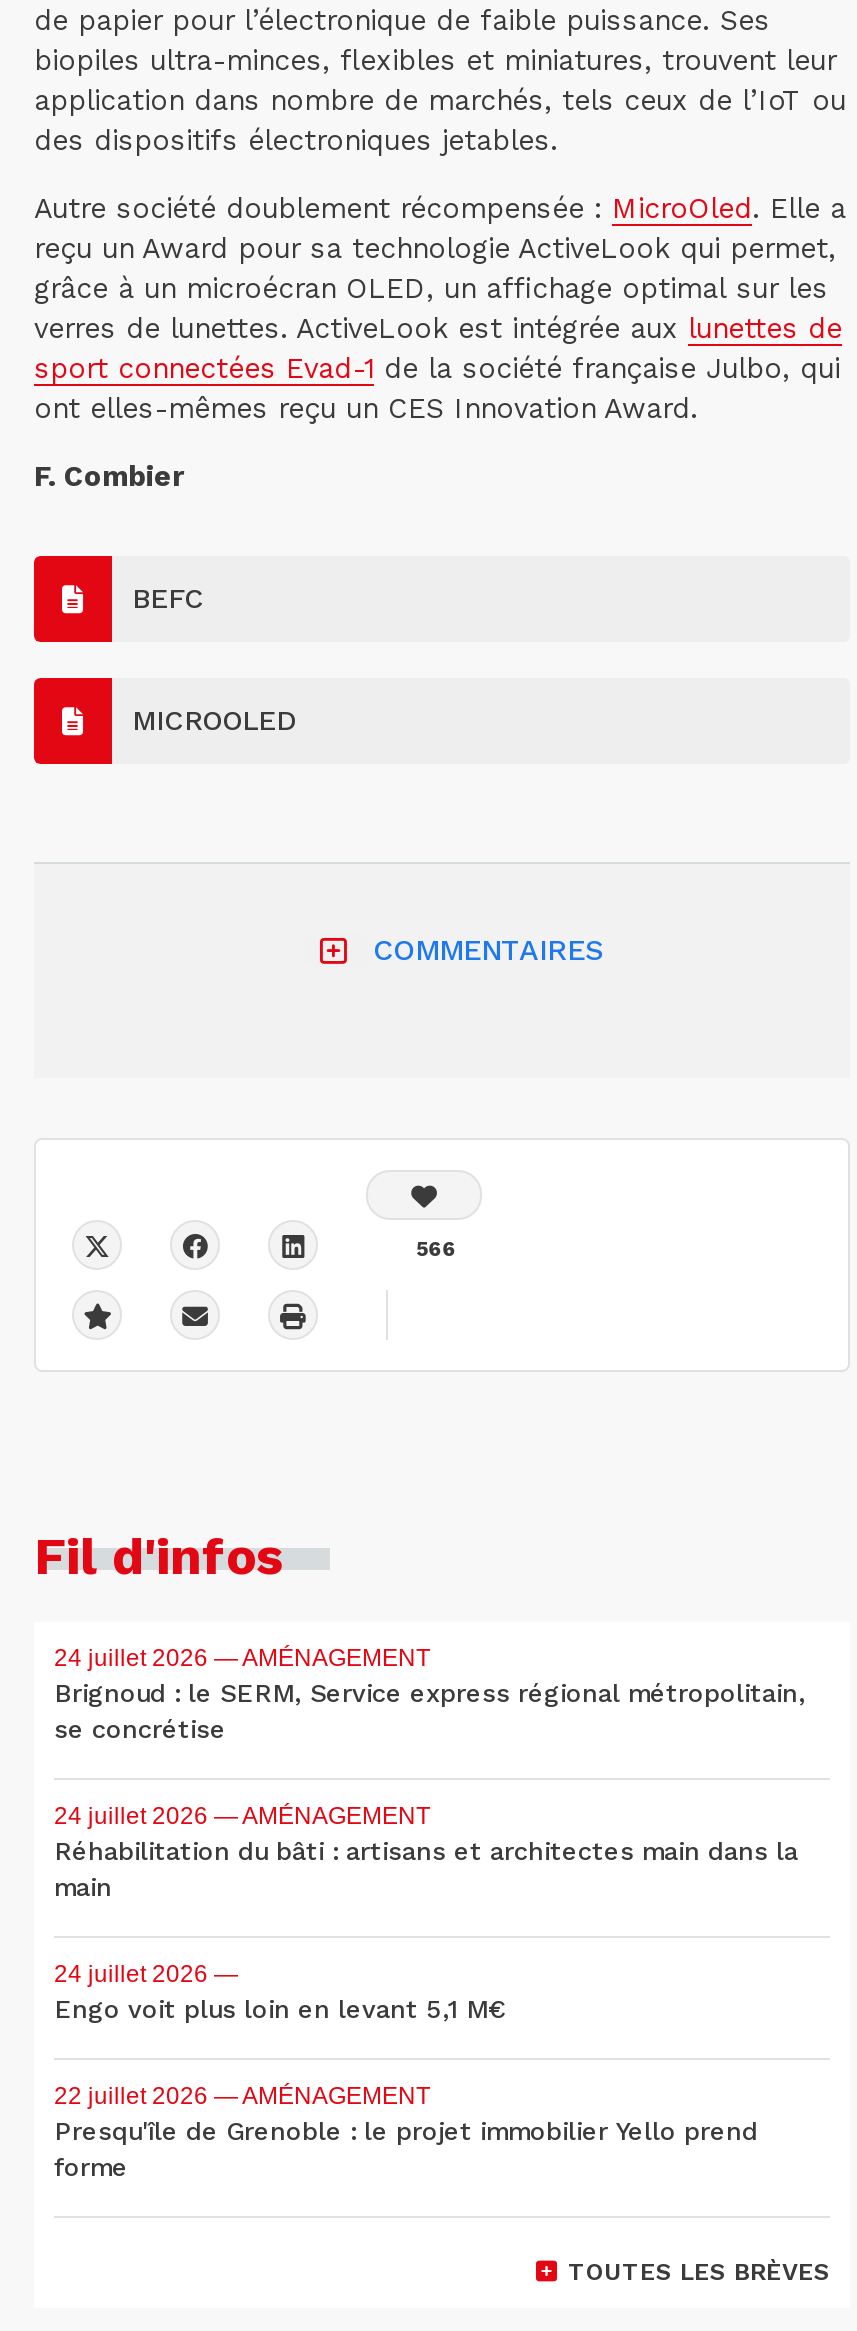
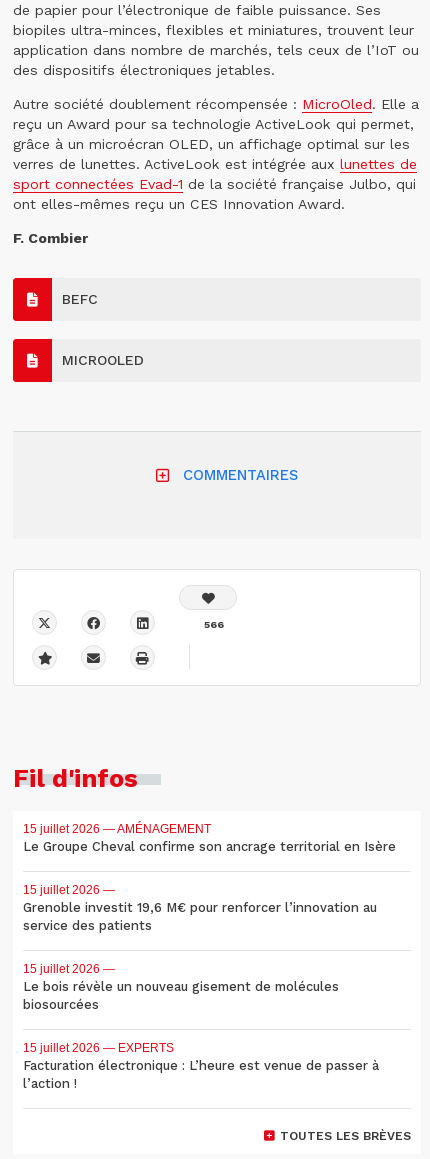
[54,1643,806,1743] 24 juillet 2026 — AMÉNAGEMENT | Brignoud : le SERM, Service express régional métropolitain, | se concrétise -> [23,822,396,854] 15 juillet 2026 — AMÉNAGEMENT | Le Groupe Cheval confirme son ancrage territorial en Isère
[54,1801,798,1901] 24 juillet 2026 — AMÉNAGEMENT | Réhabilitation du bâti : artisans et architectes main dans la | main -> [23,883,377,933] 15 juillet 2026 — | Grenoble investit 19,6 M€ pour renforcer l’innovation au | service des patients
[54,1959,506,2023] 24 juillet 2026 — | Engo voit plus loin en levant 5,1 M€ -> [23,962,339,1012] 15 juillet 2026 — | Le bois révèle un nouveau gisement de molécules | biosourcées
[54,2081,758,2181] 22 juillet 2026 — AMÉNAGEMENT | Presqu'île de Grenoble : le projet immobilier Yello prend | forme -> [23,1041,379,1091] 15 juillet 2026 — EXPERTS | Facturation électronique : L’heure est venue de passer à | l’action !

